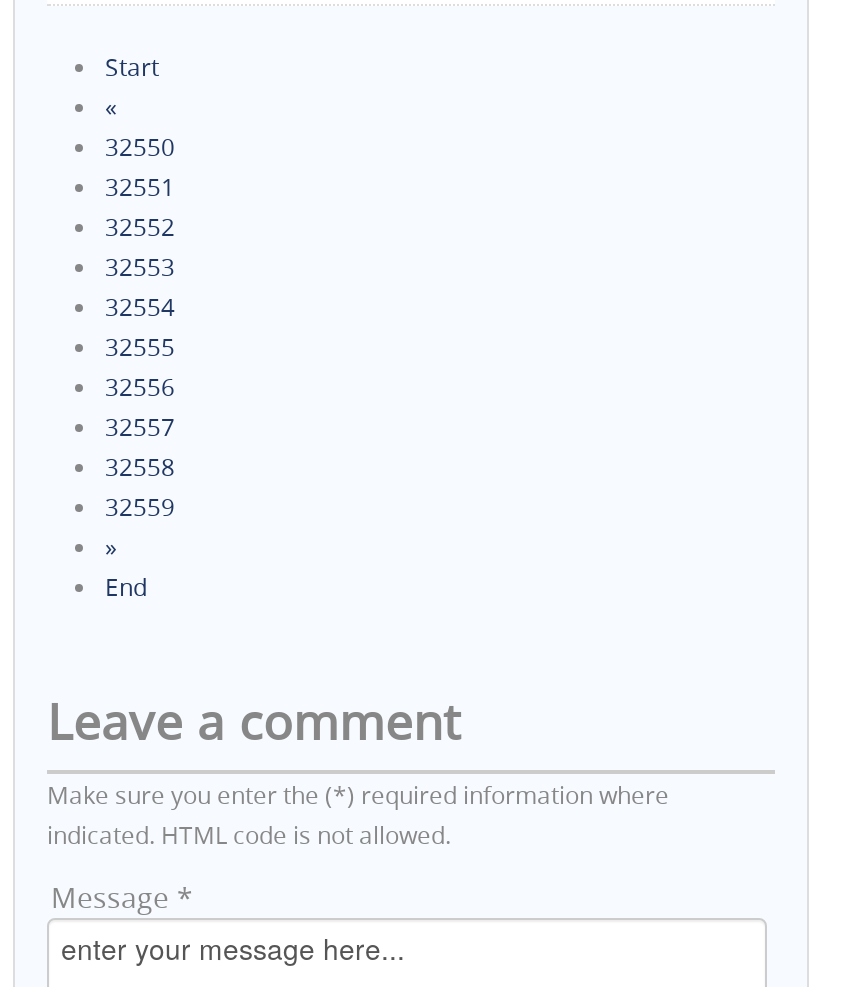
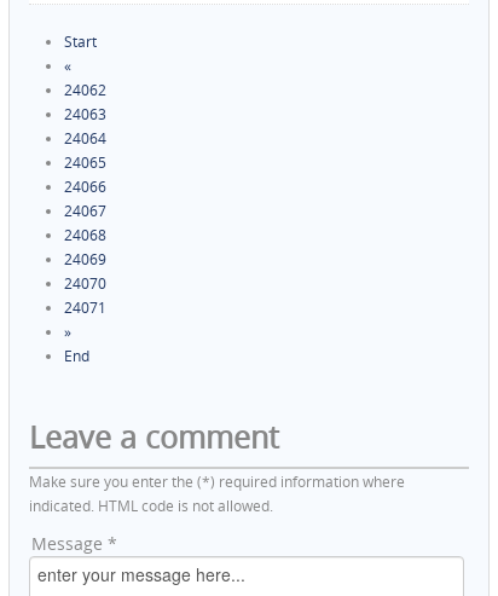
[105,130,175,162] 32550 -> [64,80,106,99] 24062
[105,170,175,202] 32551 -> [64,104,106,124] 24063
[105,210,175,242] 32552 -> [64,128,106,148] 24064
[105,250,175,282] 32553 -> [64,153,106,172] 24065
[105,290,175,322] 32554 -> [64,177,106,196] 24066
[105,330,175,362] 32555 -> [64,201,106,220] 24067
[105,370,175,402] 32556 -> [64,225,106,244] 24068
[105,410,175,442] 32557 -> [64,249,106,269] 24069
[105,450,175,482] 32558 -> [64,273,106,293] 24070
[105,490,175,522] 32559 -> [64,298,106,317] 24071

